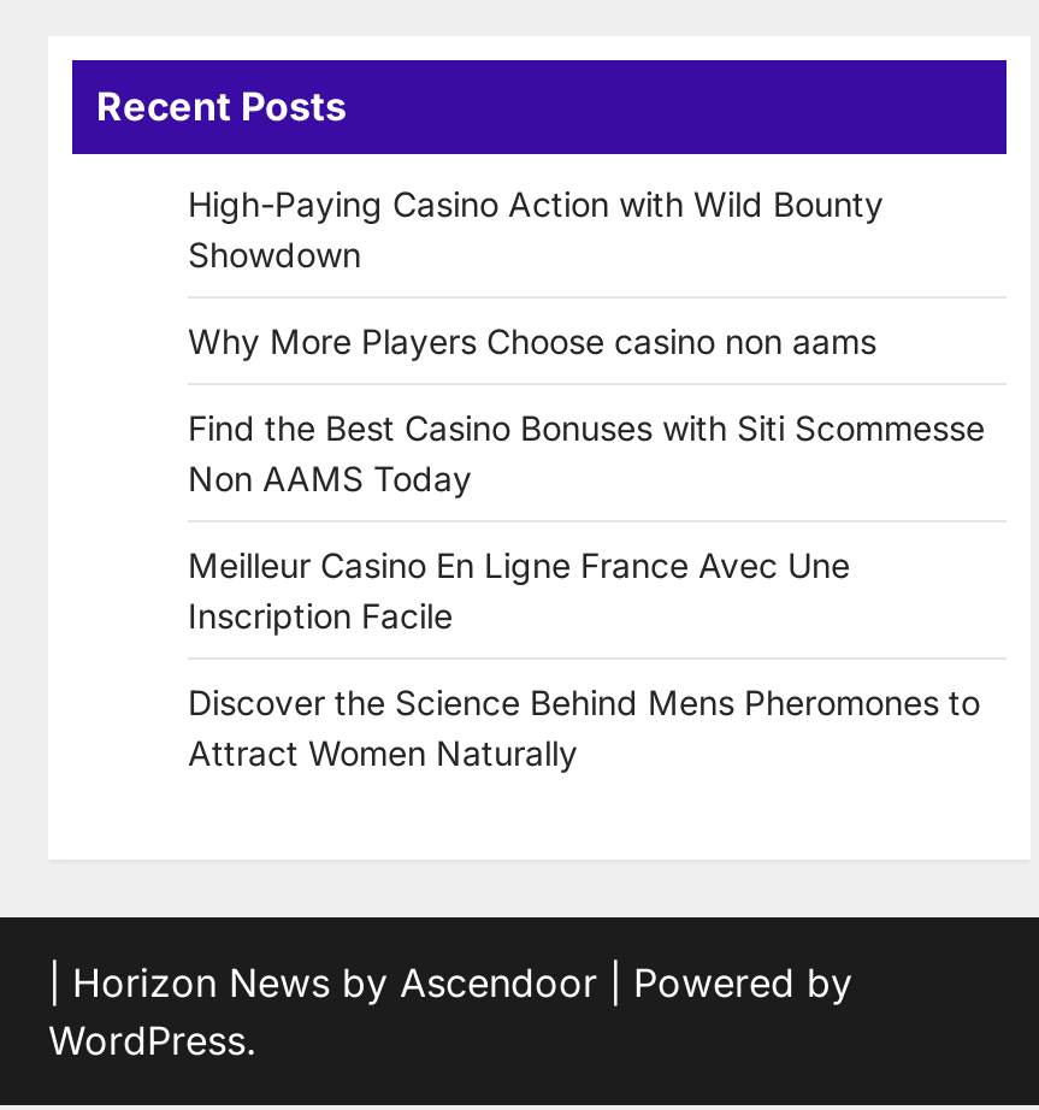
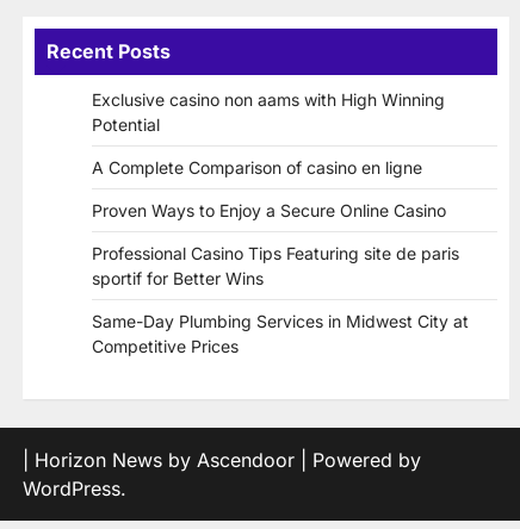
[188,183,884,274] High-Paying Casino Action with Wild Bounty | Showdown -> [92,89,445,135] Exclusive casino non aams with High Winning | Potential
[188,320,876,361] Why More Players Choose casino non aams -> [92,157,422,178] A Complete Comparison of casino en ligne
[188,407,985,498] Find the Best Casino Bonuses with Siti Scommesse | Non AAMS Today -> [92,200,446,220] Proven Ways to Enjoy a Secure Online Casino
[188,544,850,636] Meilleur Casino En Ligne France Avec Une | Inscription Facile -> [92,243,459,288] Professional Casino Tips Featuring site de paris | sportif for Better Wins
[188,681,980,773] Discover the Science Behind Mens Pheromones to | Attract Women Naturally -> [92,311,469,356] Same-Day Plumbing Services in Midwest City at | Competitive Prices

